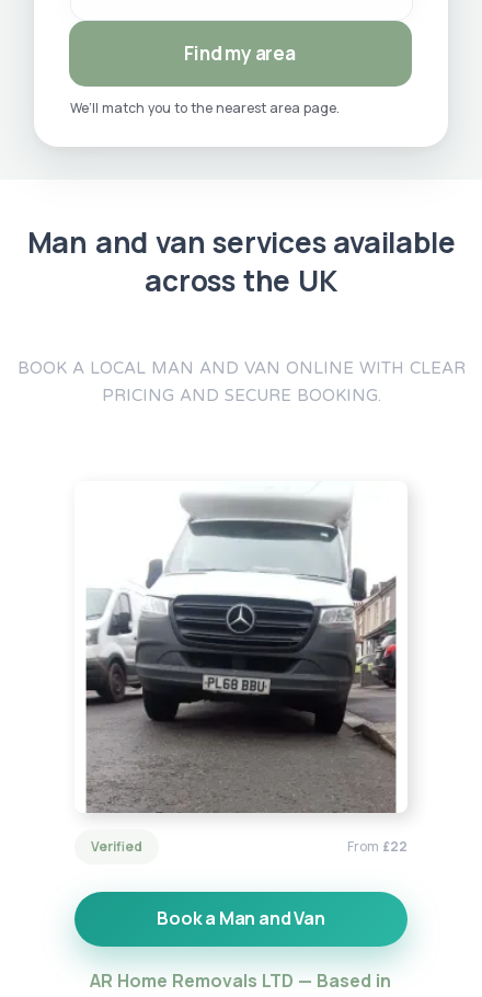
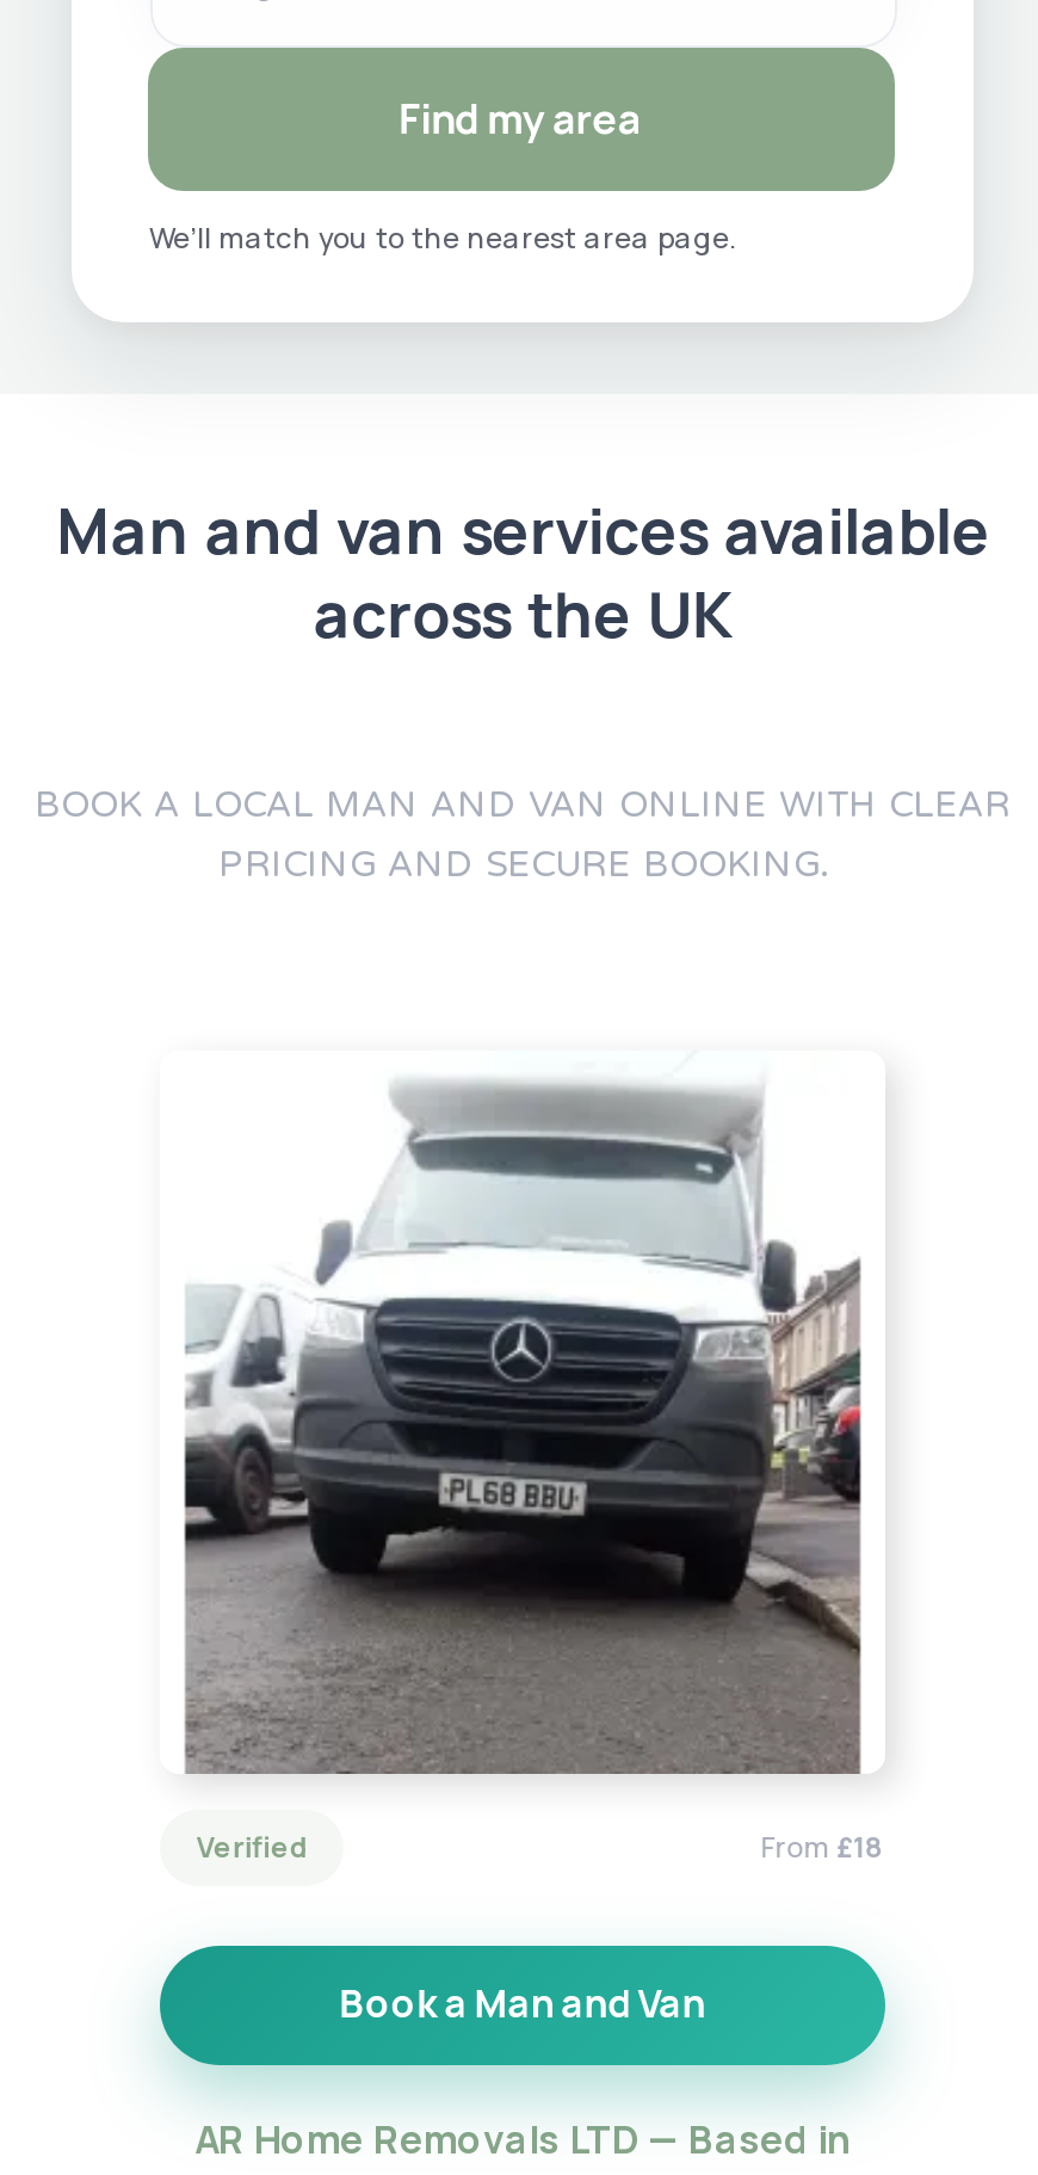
[347,837,407,855] From £22 -> [760,1826,885,1867] From £18

